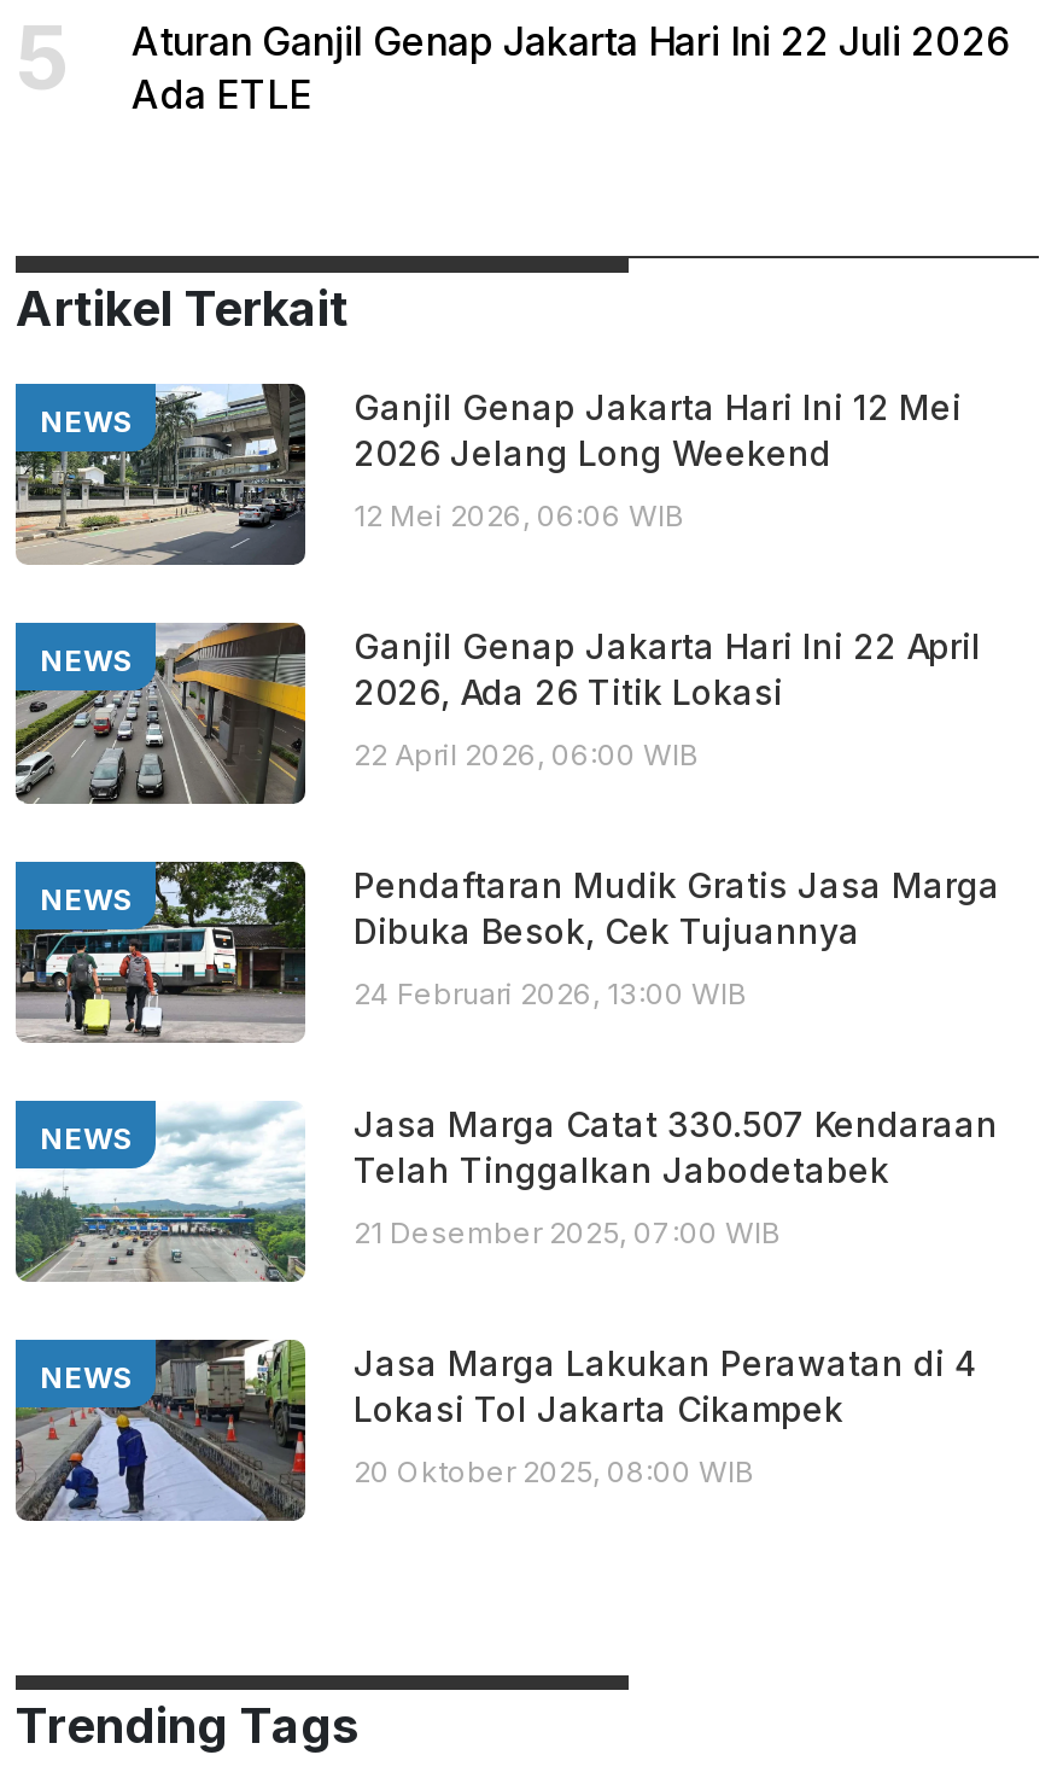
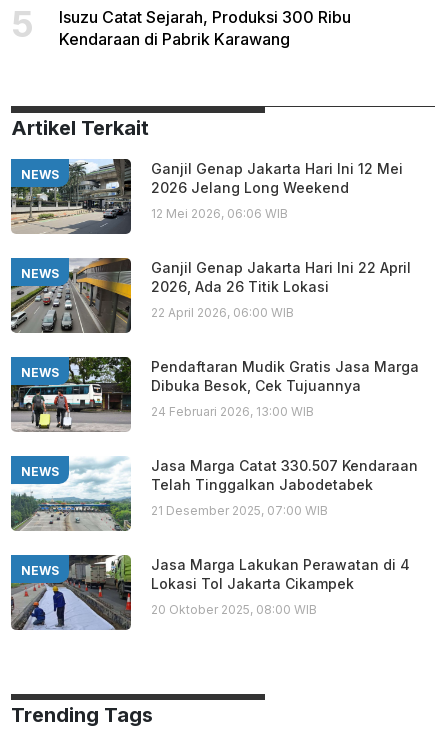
[132,18,1010,119] Aturan Ganjil Genap Jakarta Hari Ini 22 Juli 2026 | Ada ETLE -> [59,7,351,49] Isuzu Catat Sejarah, Produksi 300 Ribu | Kendaraan di Pabrik Karawang

